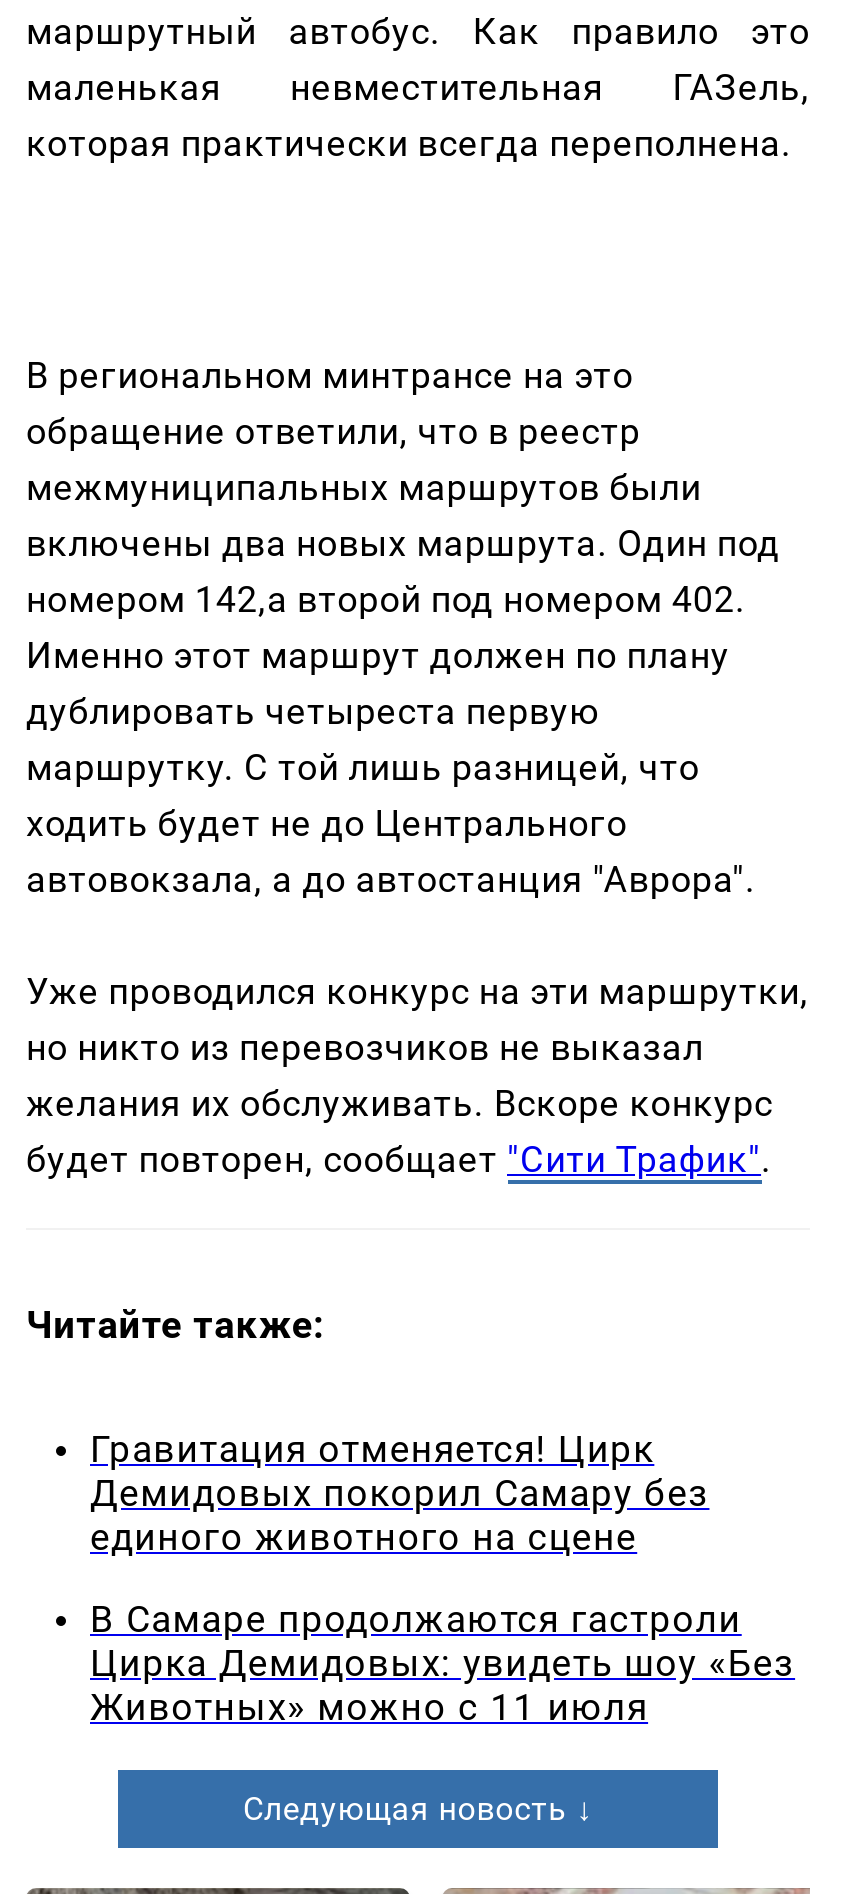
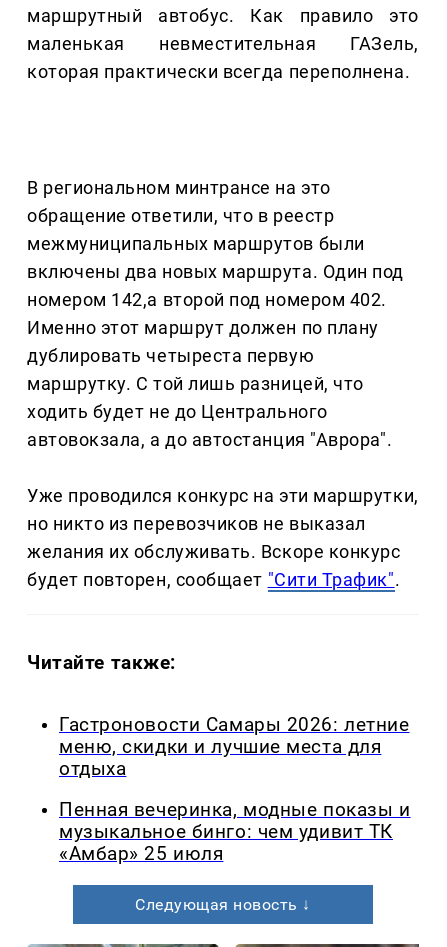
[90,1428,709,1560] Гравитация отменяется! Цирк | Демидовых покорил Самару без | единого животного на сцене -> [59,714,409,780] Гастроновости Самары 2026: летние | меню, скидки и лучшие места для | отдыха
[90,1597,795,1729] В Самаре продолжаются гастроли | Цирка Демидовых: увидеть шоу «Без | Животных» можно с 11 июля -> [59,799,410,865] Пенная вечеринка, модные показы и | музыкальное бинго: чем удивит ТК | «Амбар» 25 июля

